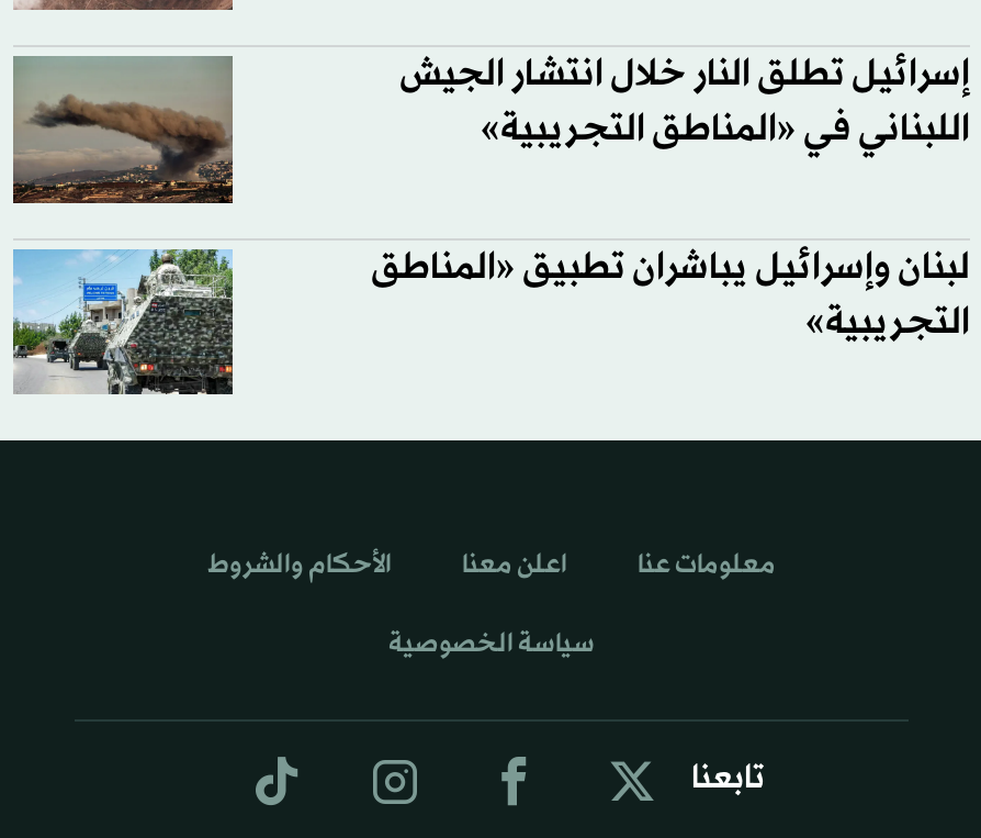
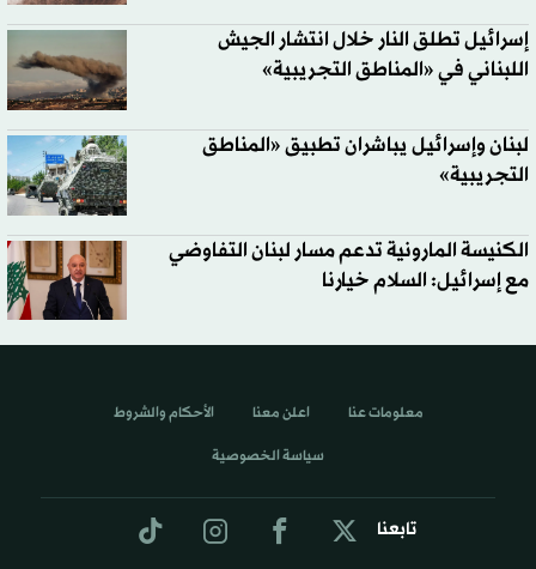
none -> [6,237,529,321] [image] | الكنيسة المارونية تدعم مسار لبنان التفاوضي | مع إسرائيل: السلام خيارنا

